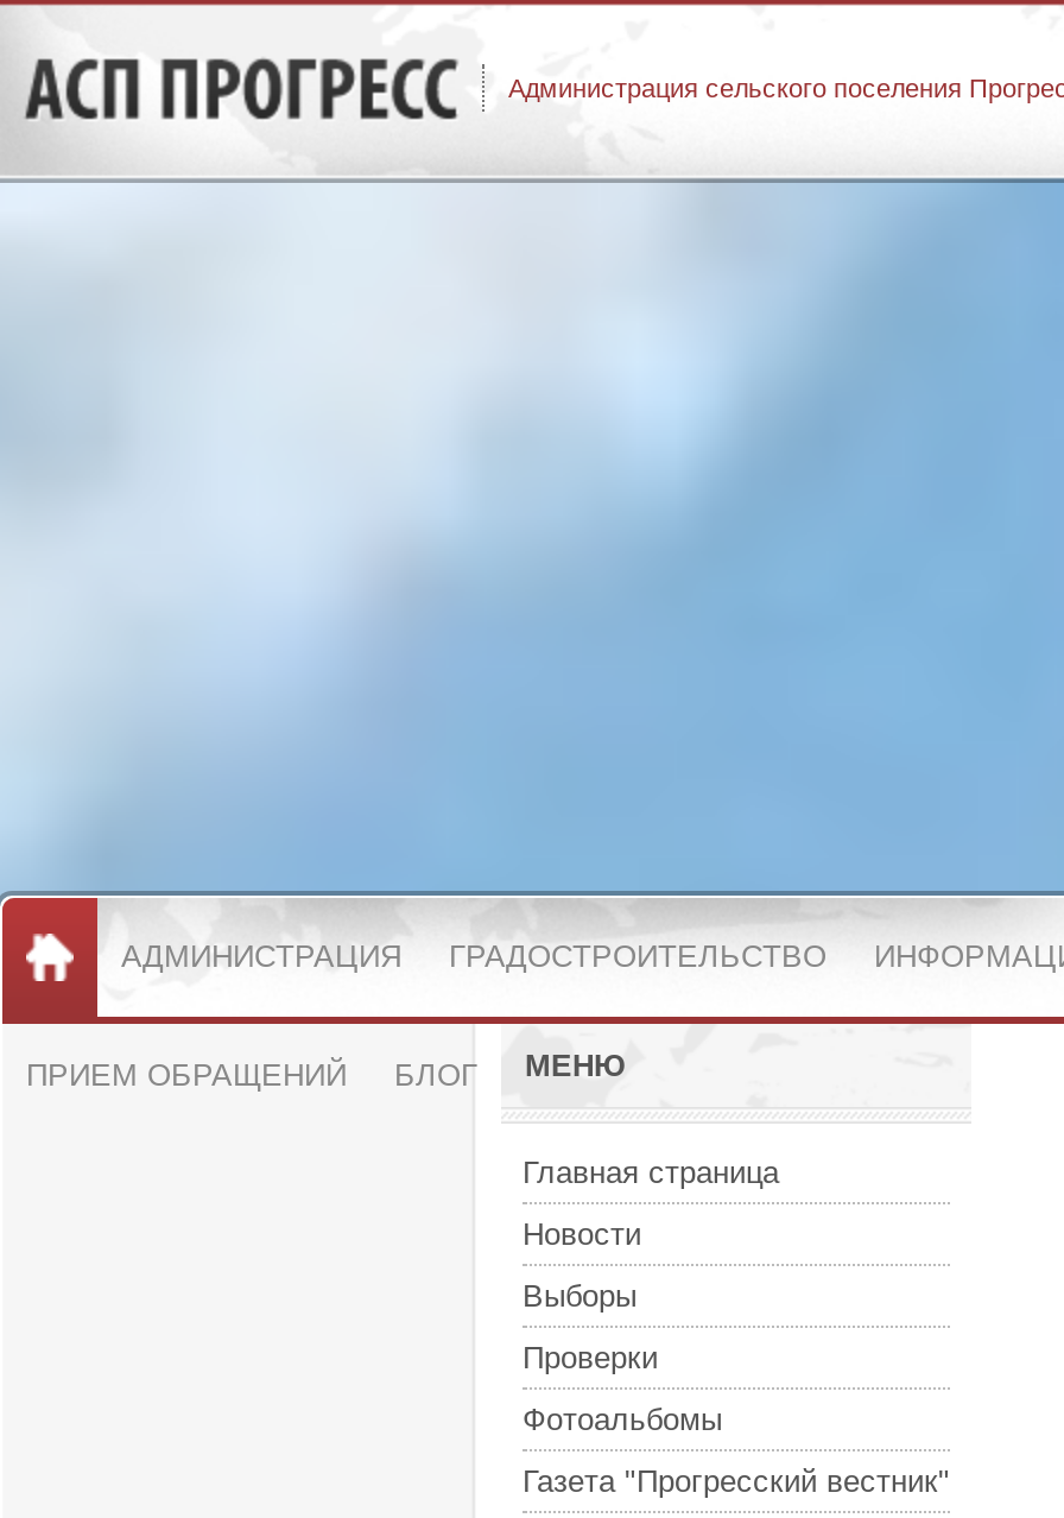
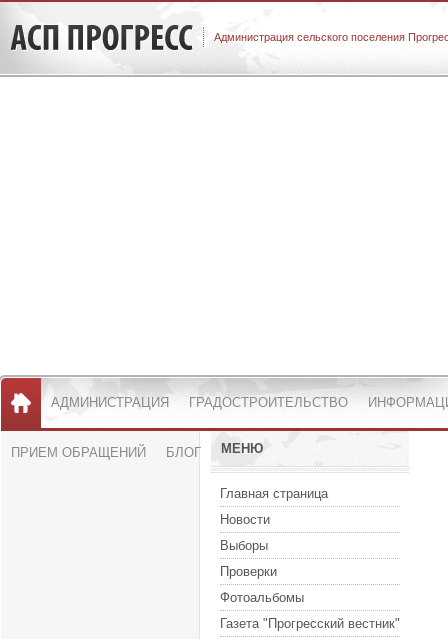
[7,178,1057,900] [image] -> none

